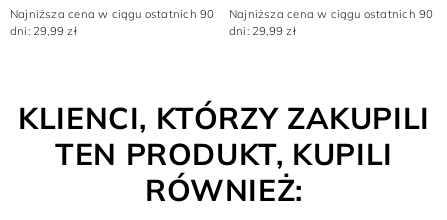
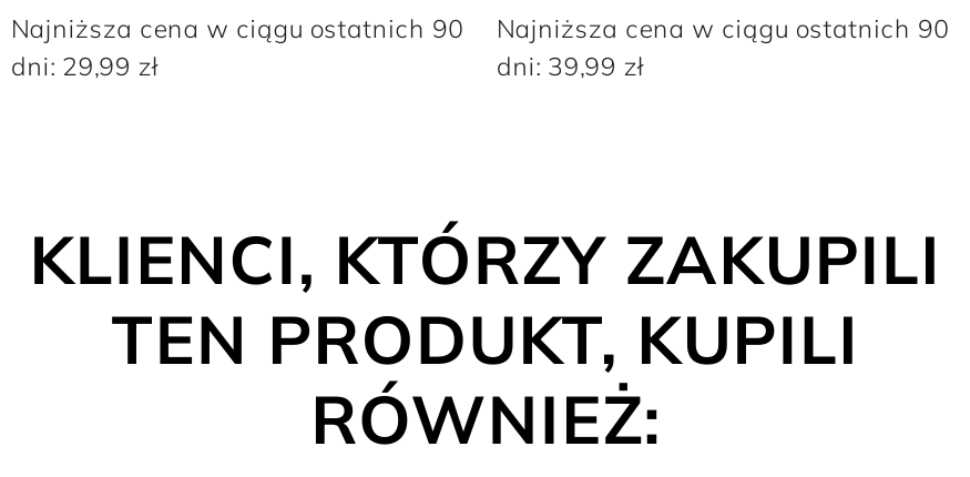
[229,24,296,38] dni: 29,99 zł -> [497,50,645,81] dni: 39,99 zł

